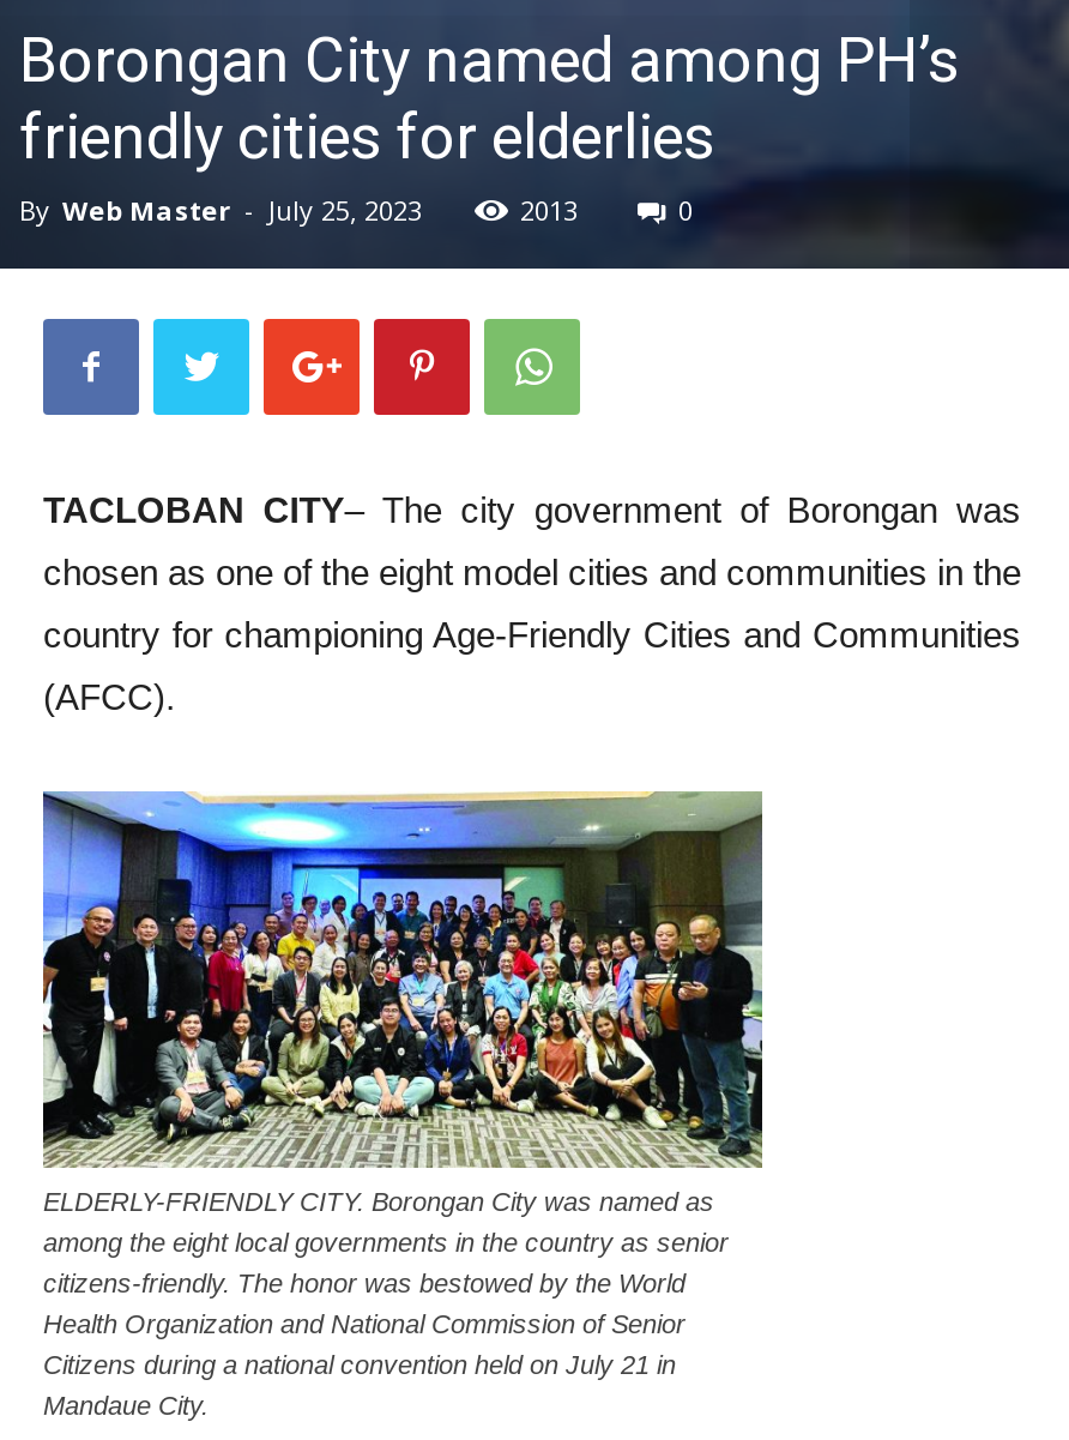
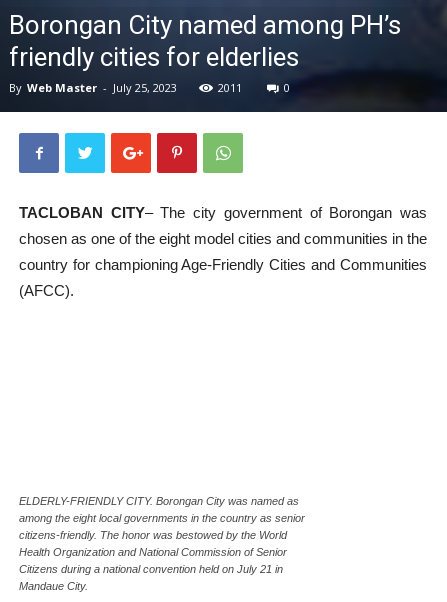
[520,192,578,228] 2013 -> [218,80,242,95] 2011
[41,789,765,1170] [image] -> none

